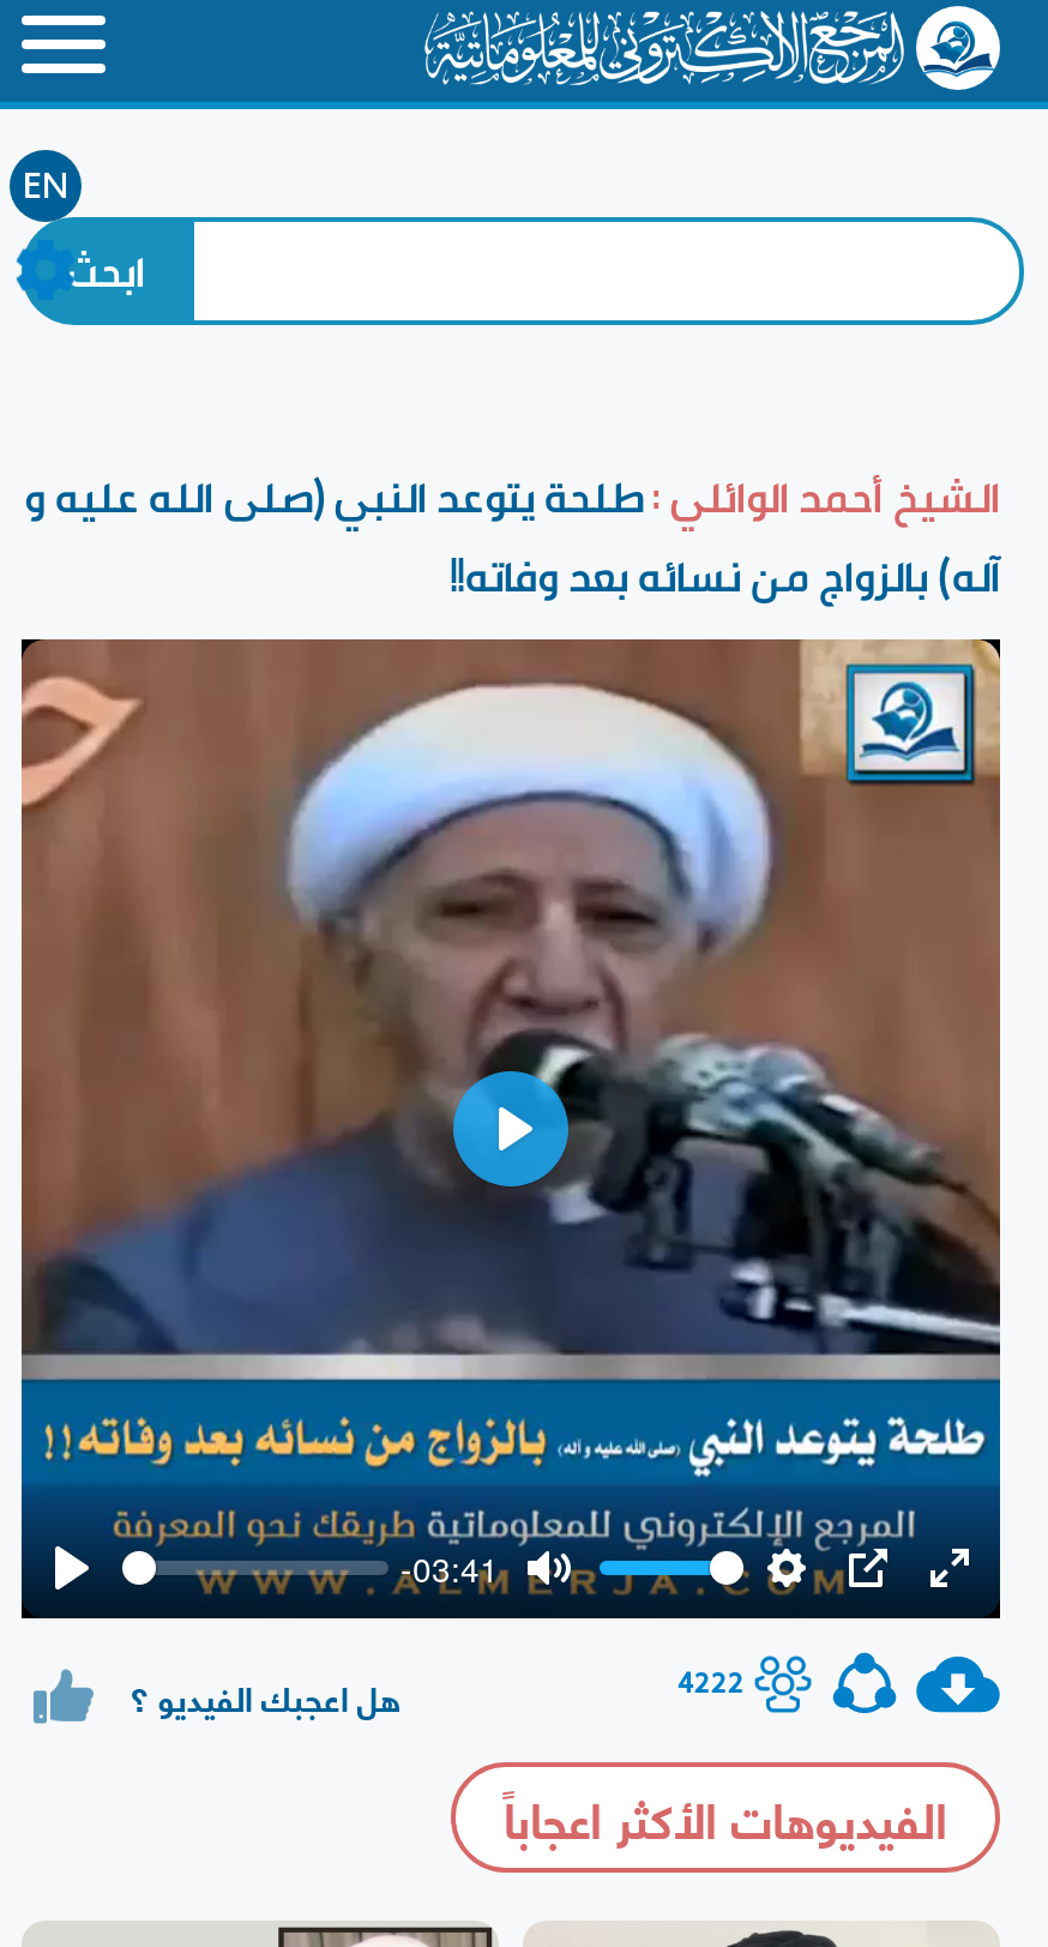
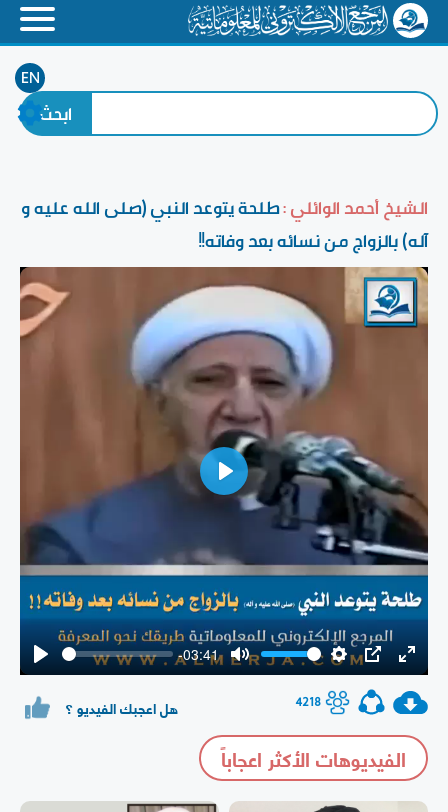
[676,1650,743,1712] 4222 -> [295,688,321,714] 4218

